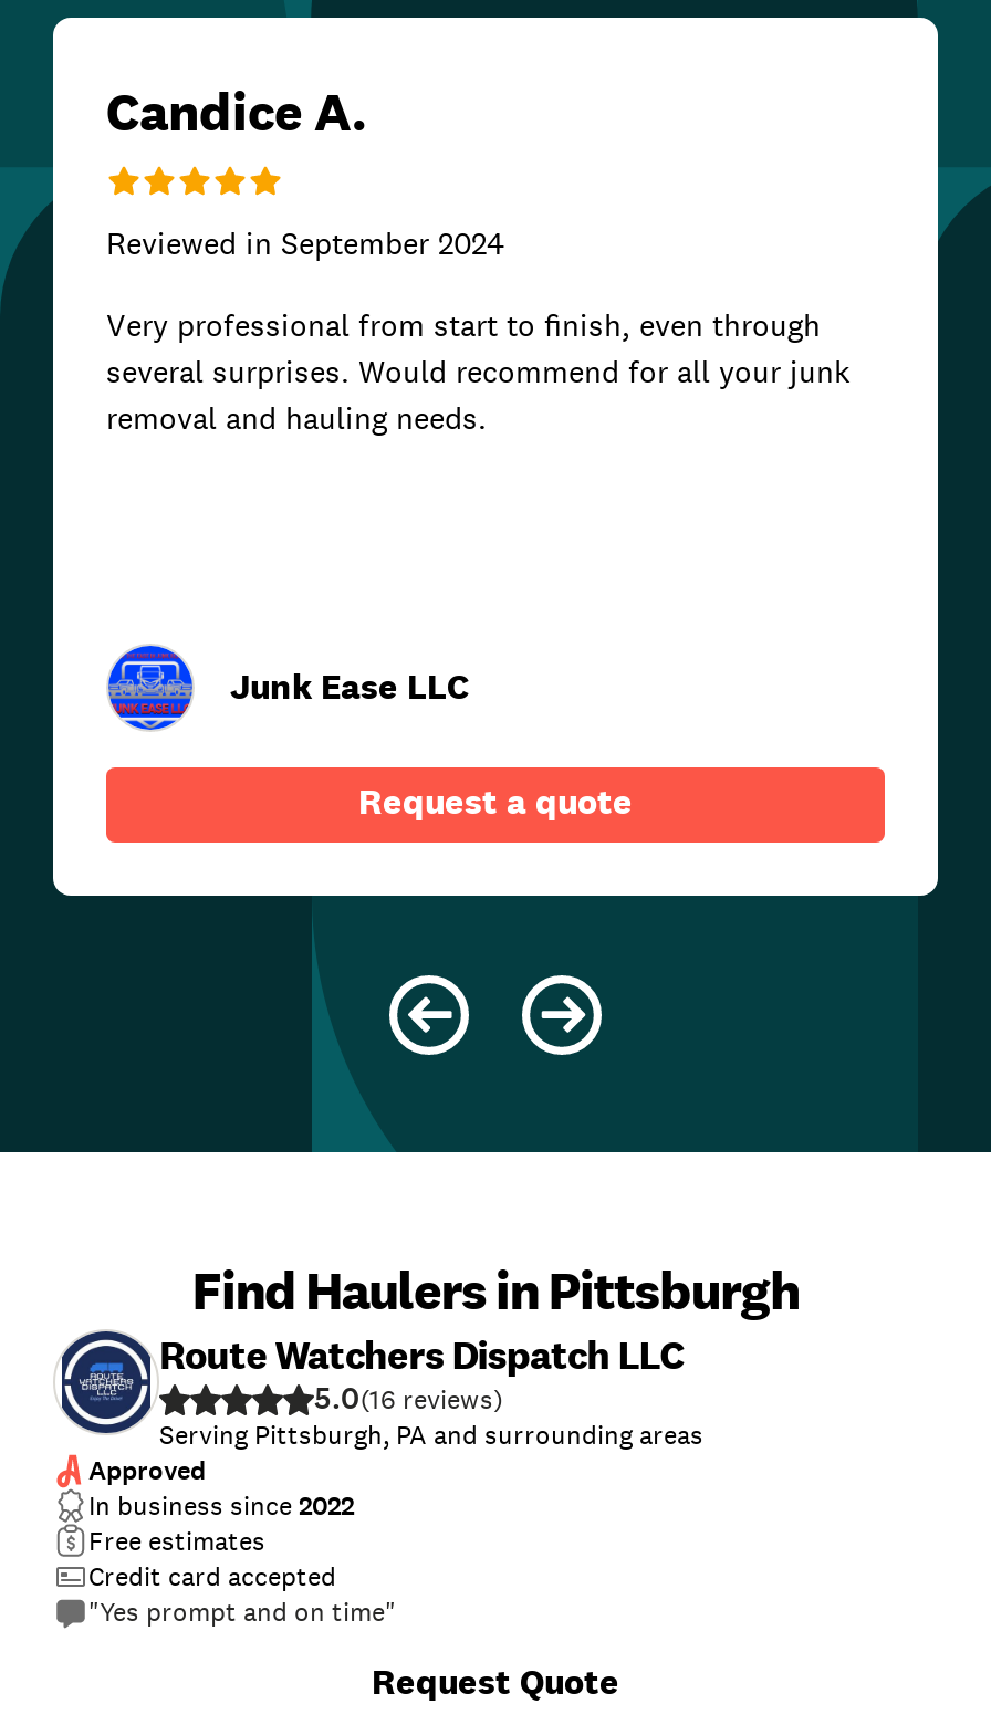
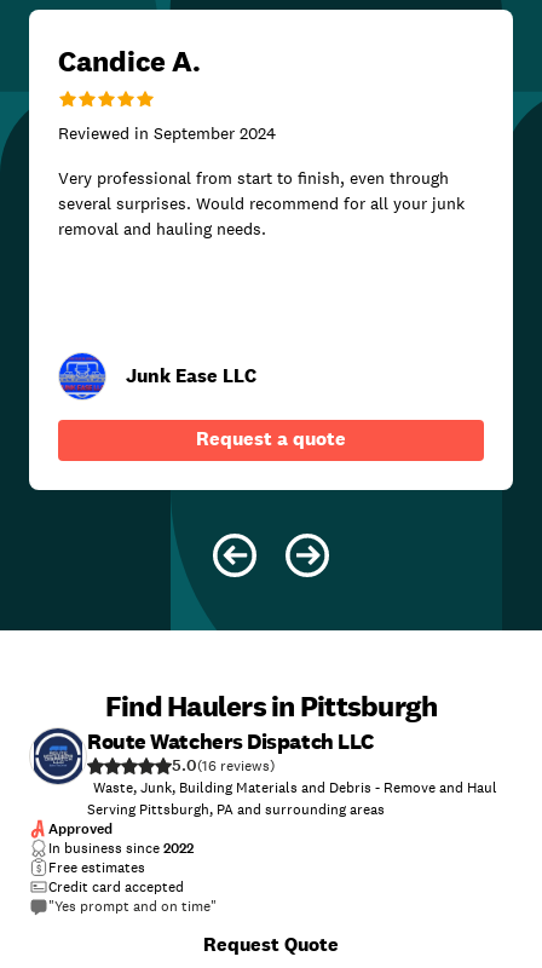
none -> [93,778,497,797] Waste, Junk, Building Materials and Debris - Remove and Haul

